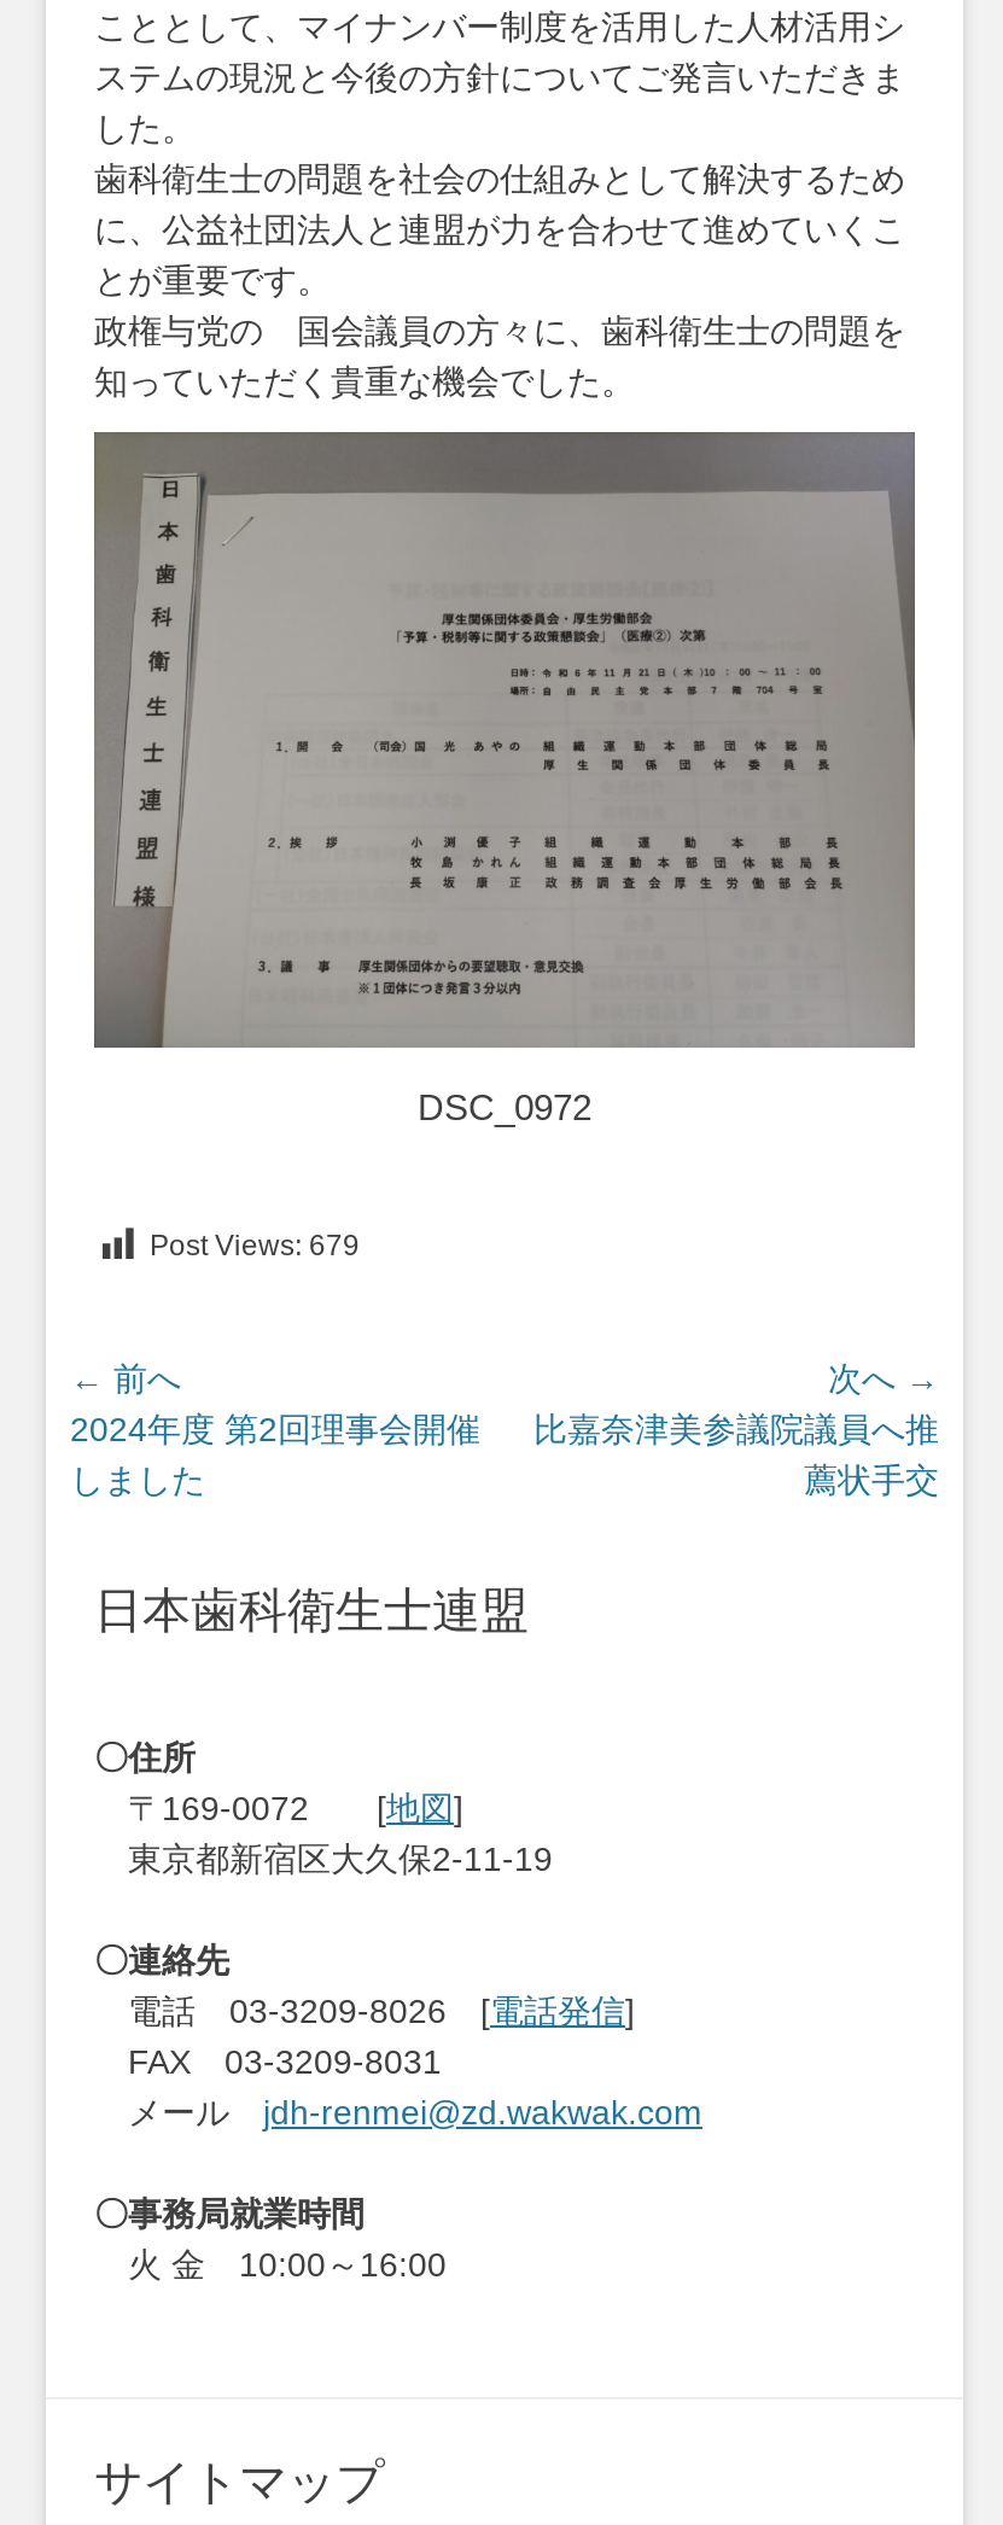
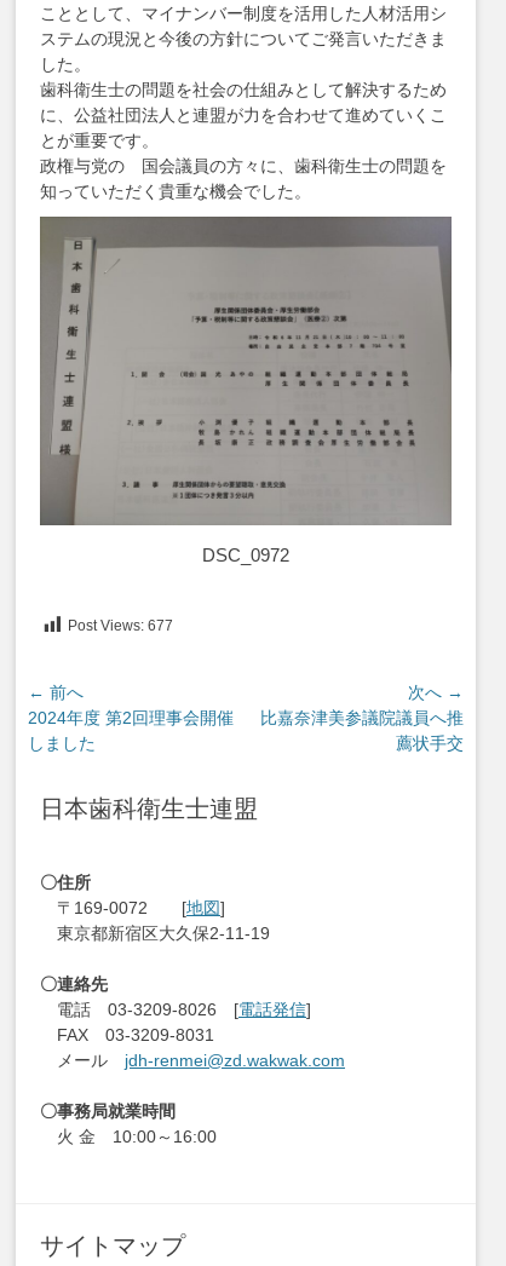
[150,1230,360,1264] Post Views: 679 -> [68,617,173,634] Post Views: 677

